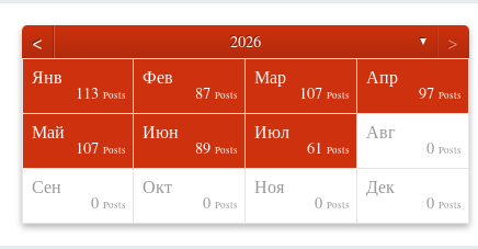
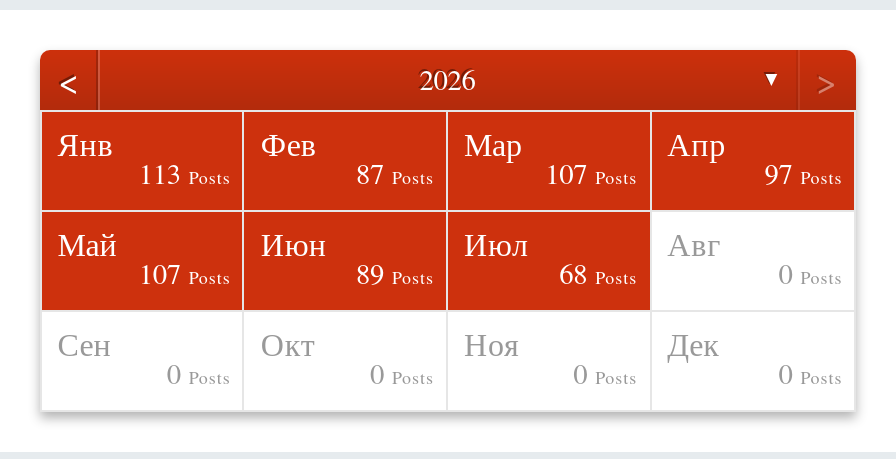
[307,137,349,158] 61 Posts -> [559,254,637,292] 68 Posts

